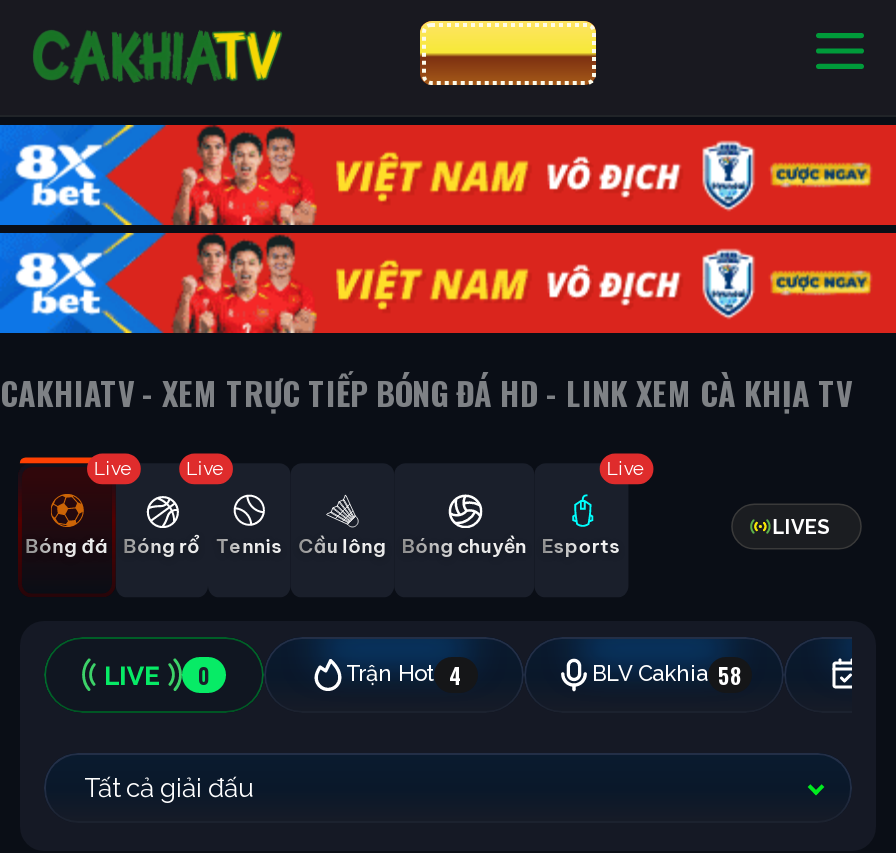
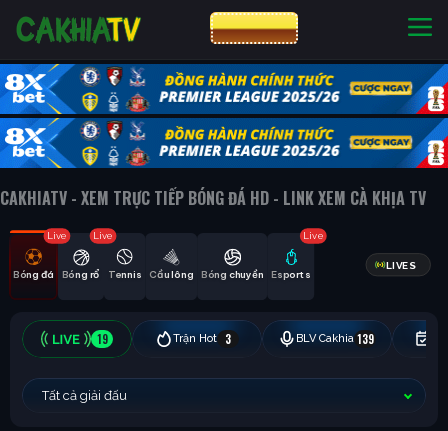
[10,123,890,335] [image] -> [4,63,445,169] [image]
[198,658,742,690] 0 | Trận Hot 4 | BLV Cakhia 58 -> [96,330,373,346] 19 | Trận Hot | 3 | BLV Cakhia 139

